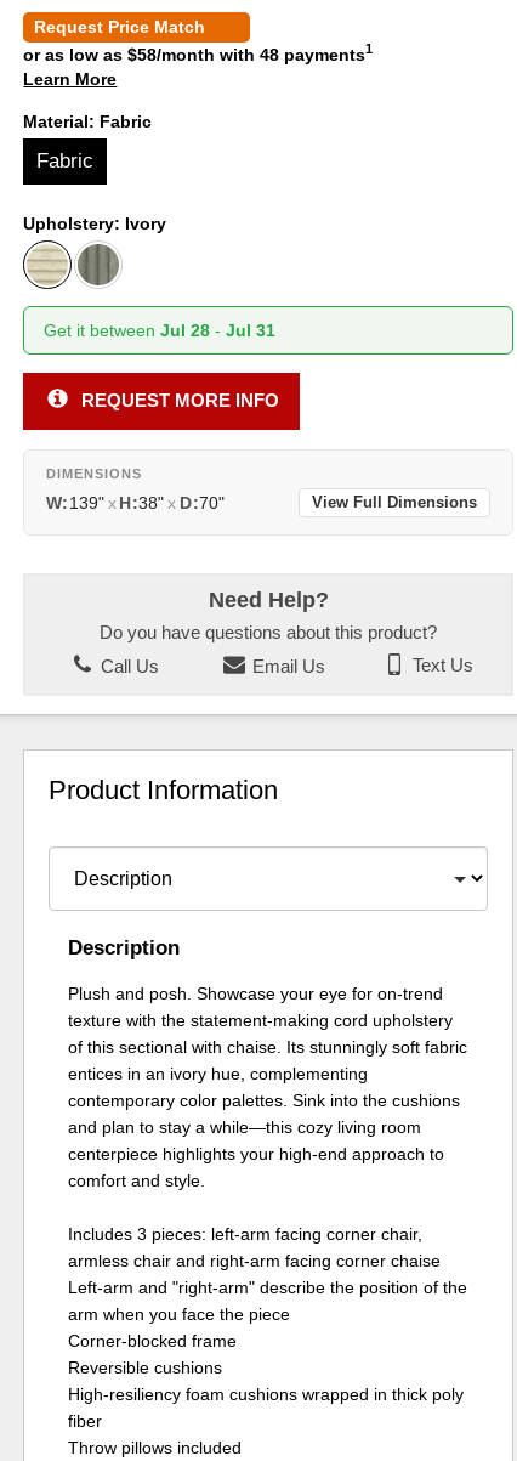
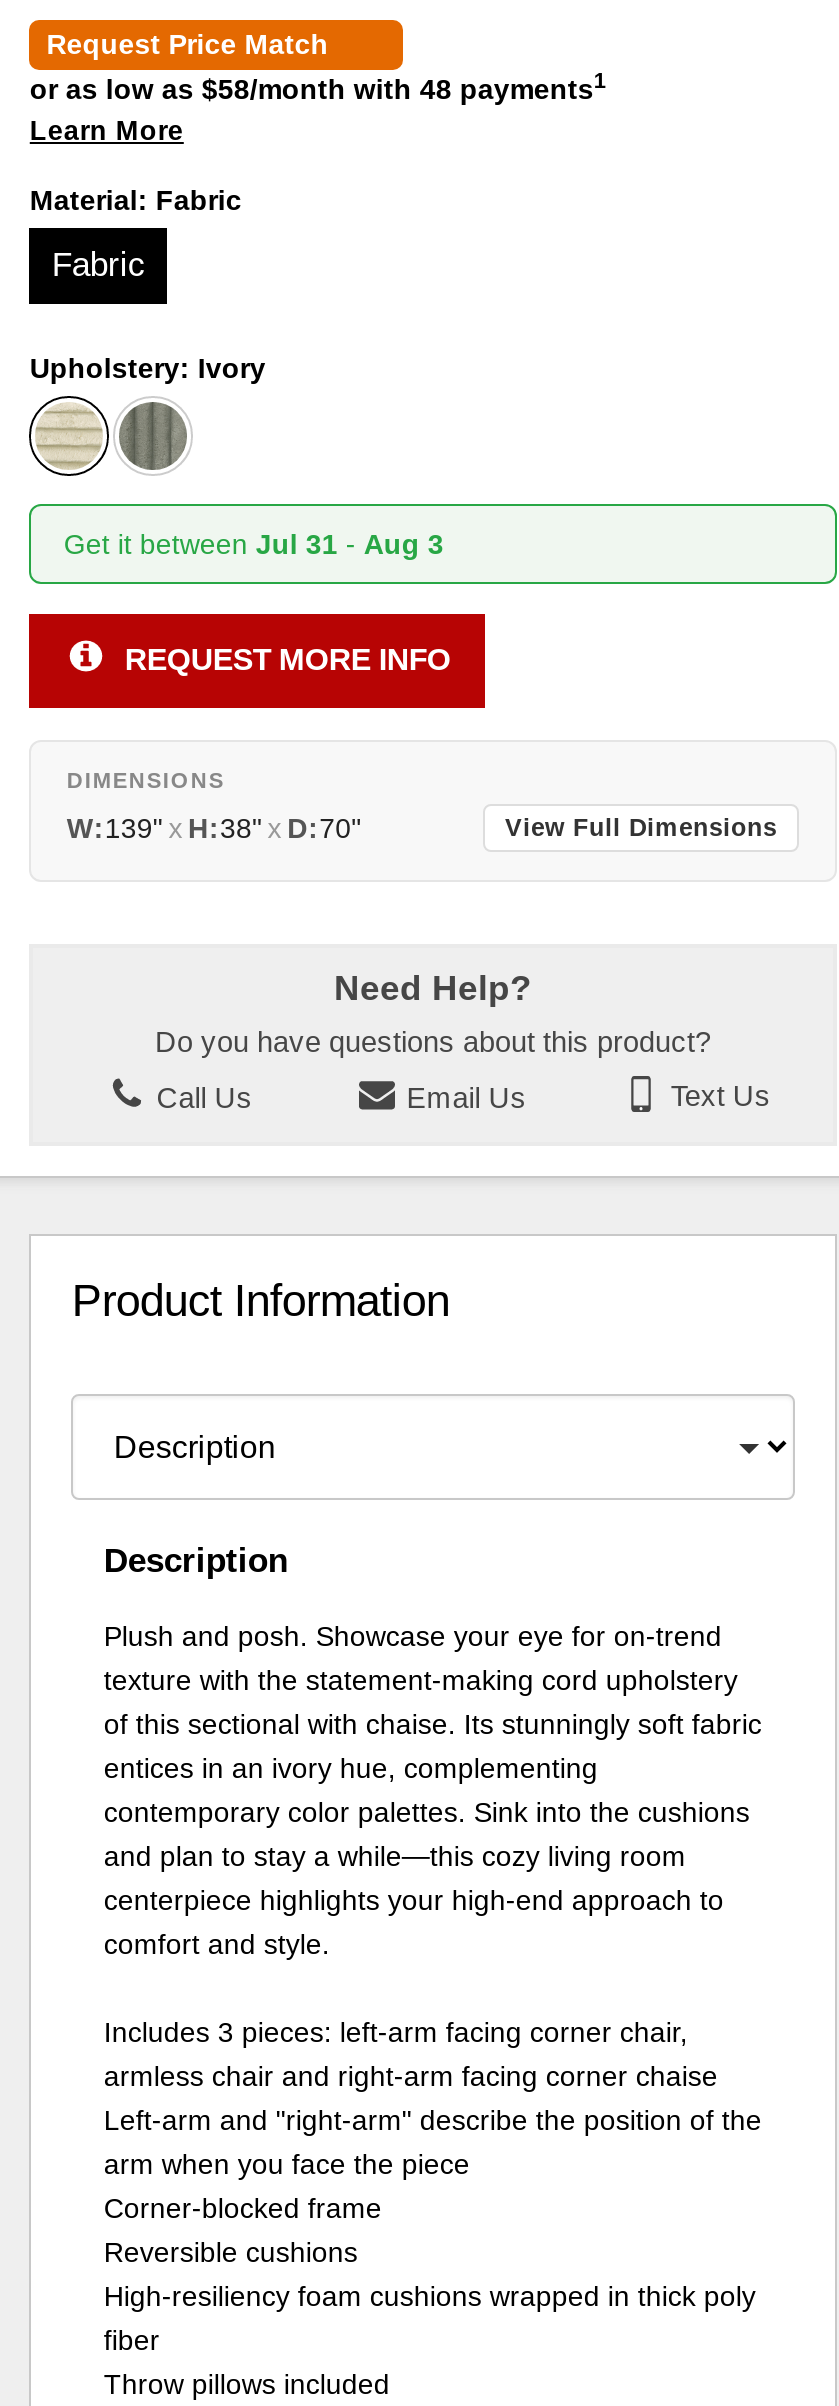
[44,320,276,339] Get it between Jul 28 - Jul 31 -> [64,527,444,559] Get it between Jul 31 - Aug 3

